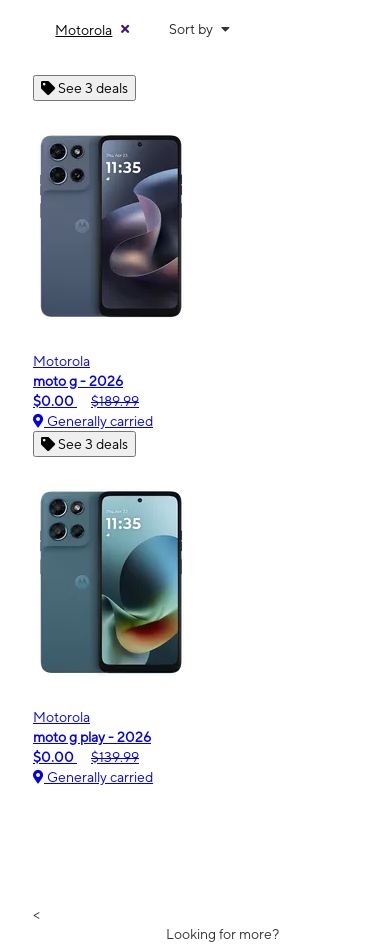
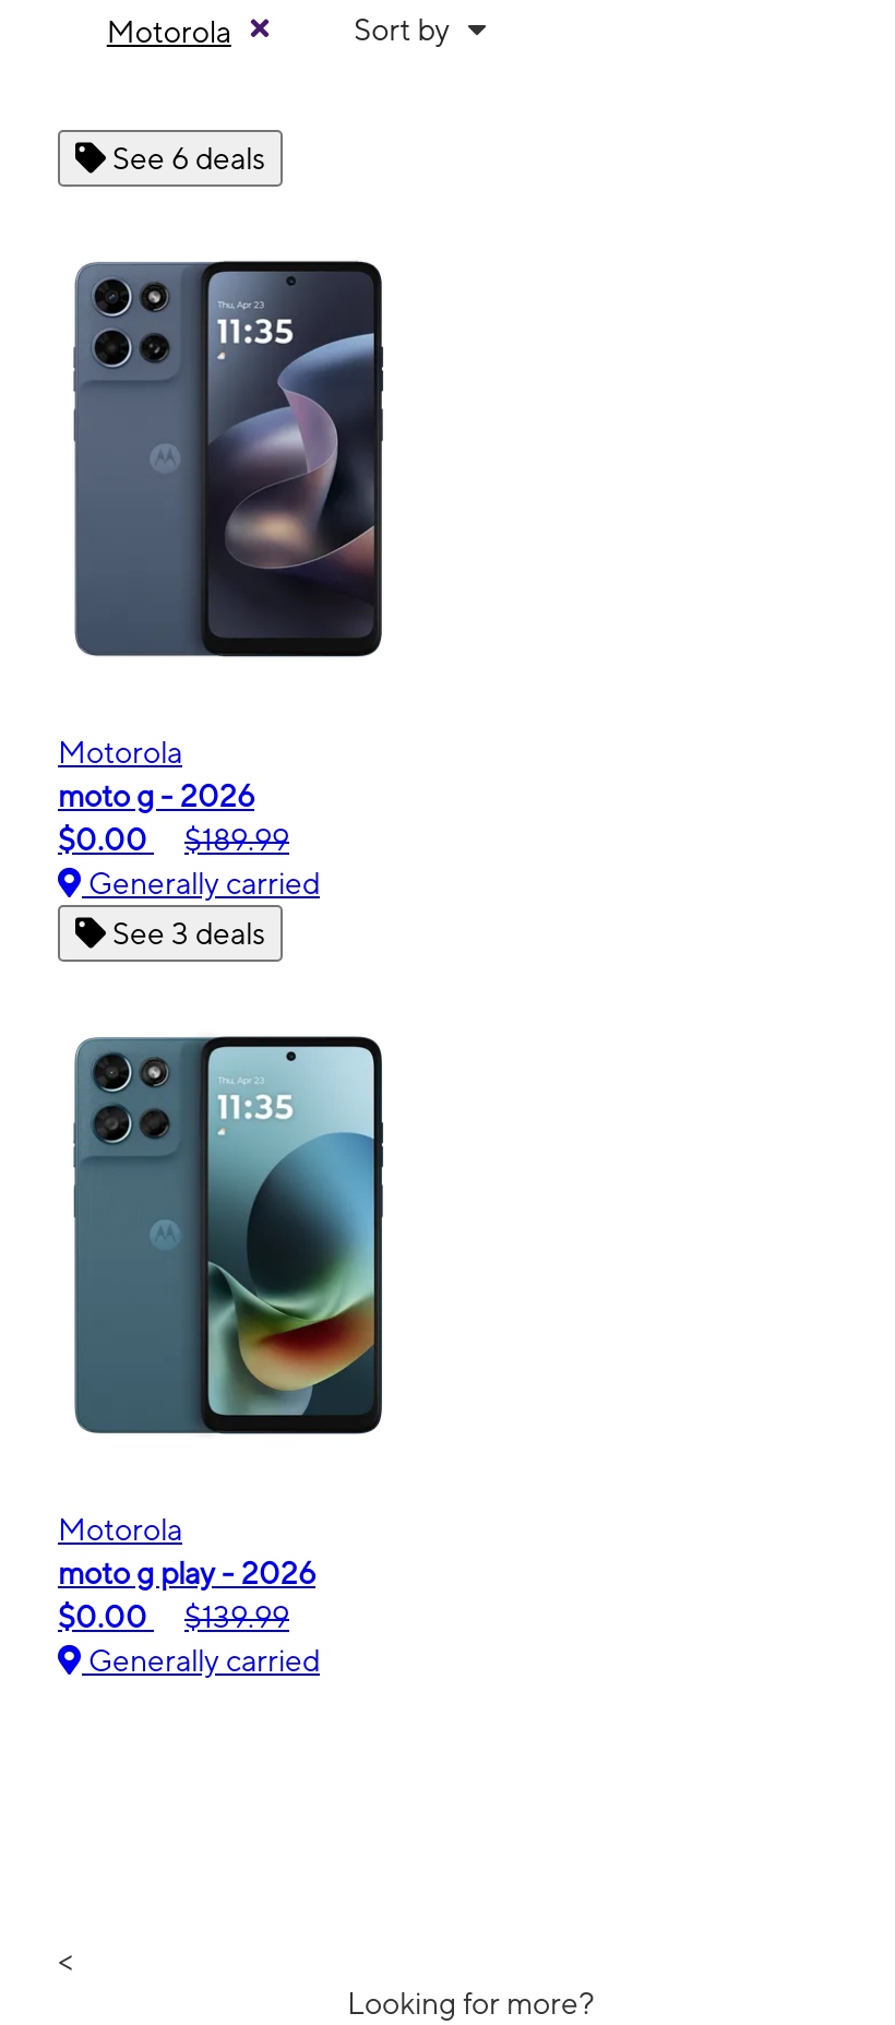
[58,80,128,96] See 3 deals -> [112,140,265,175] See 6 deals

